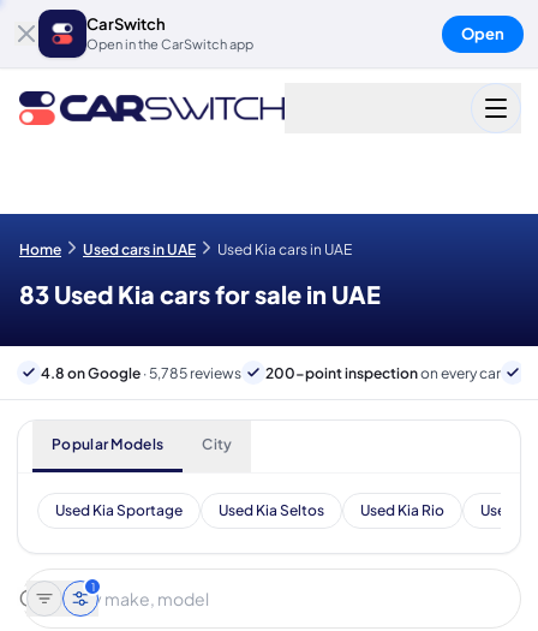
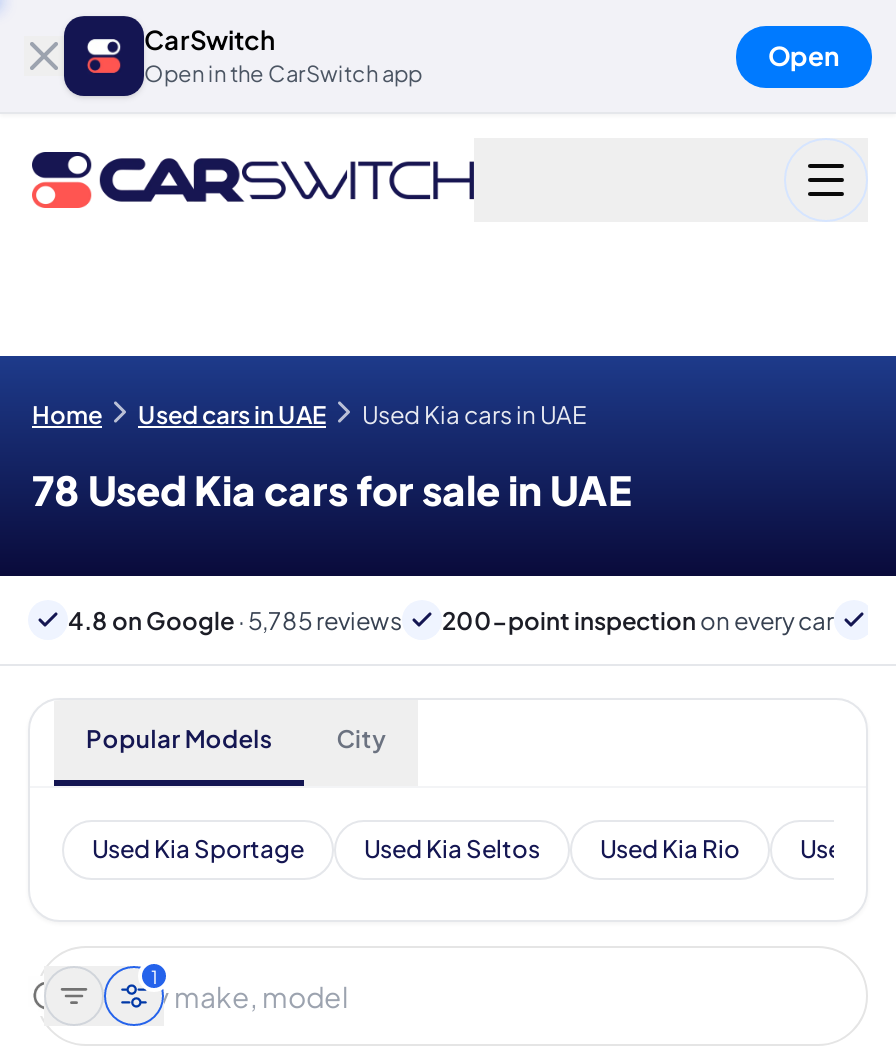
[19,279,381,309] 83 Used Kia cars for sale in UAE -> [32,464,632,514] 78 Used Kia cars for sale in UAE

